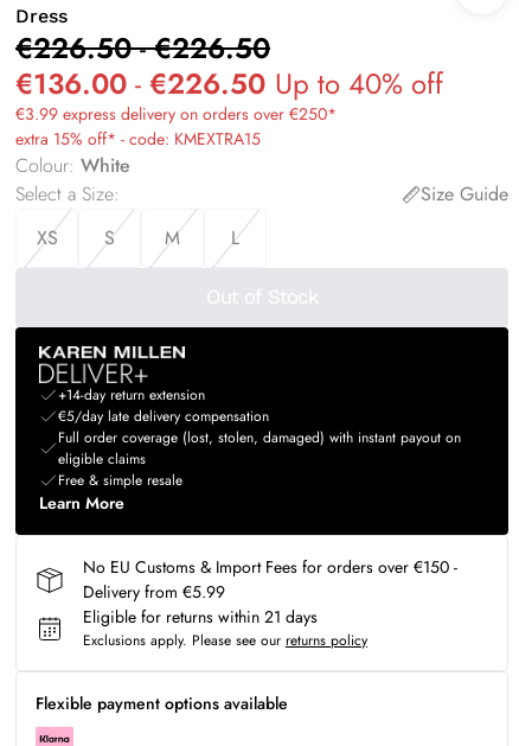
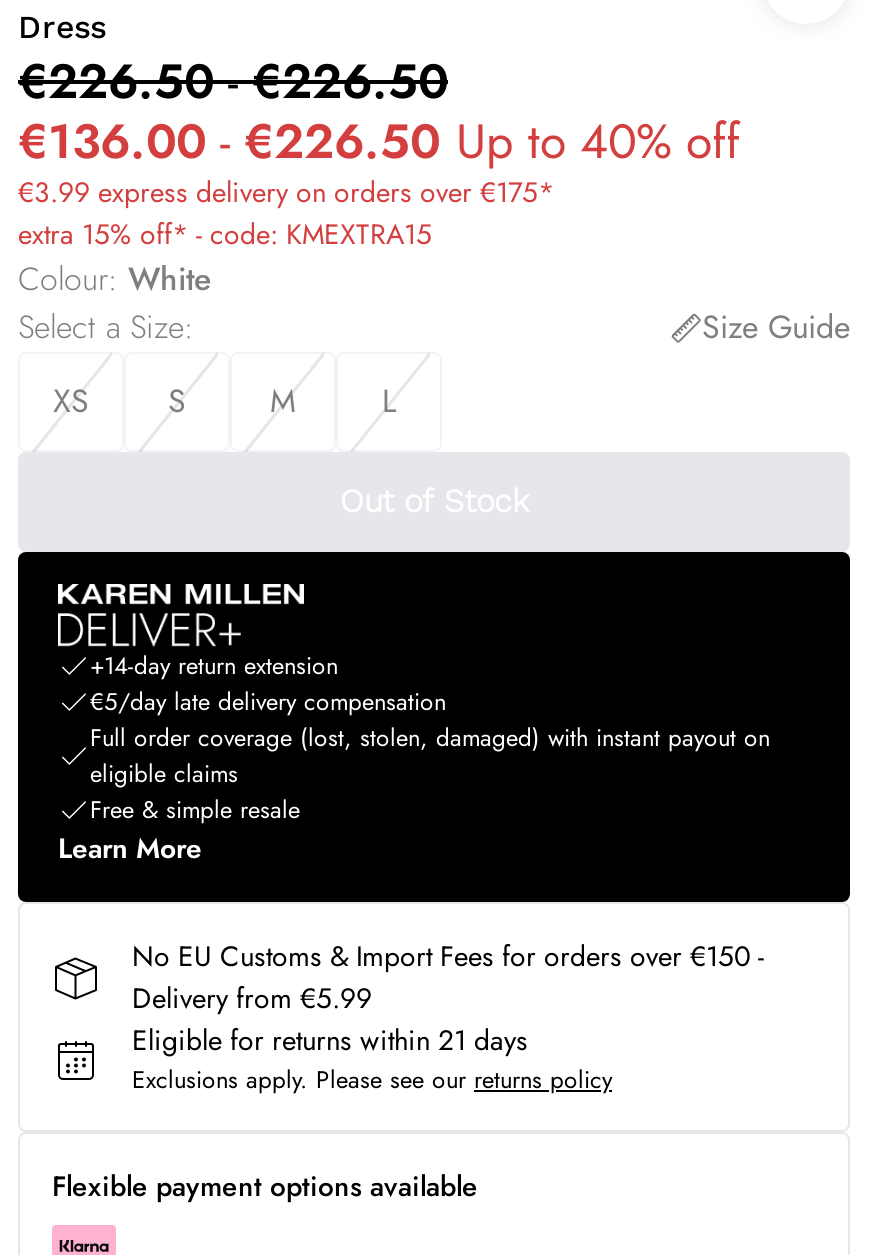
[15,102,337,126] €3.99 express delivery on orders over €250* -> [18,172,554,212] €3.99 express delivery on orders over €175*

